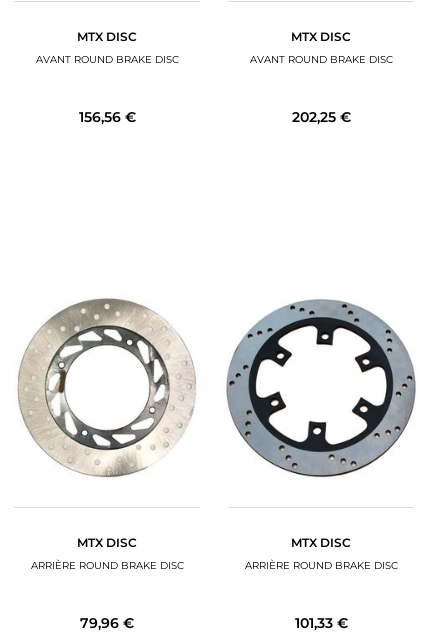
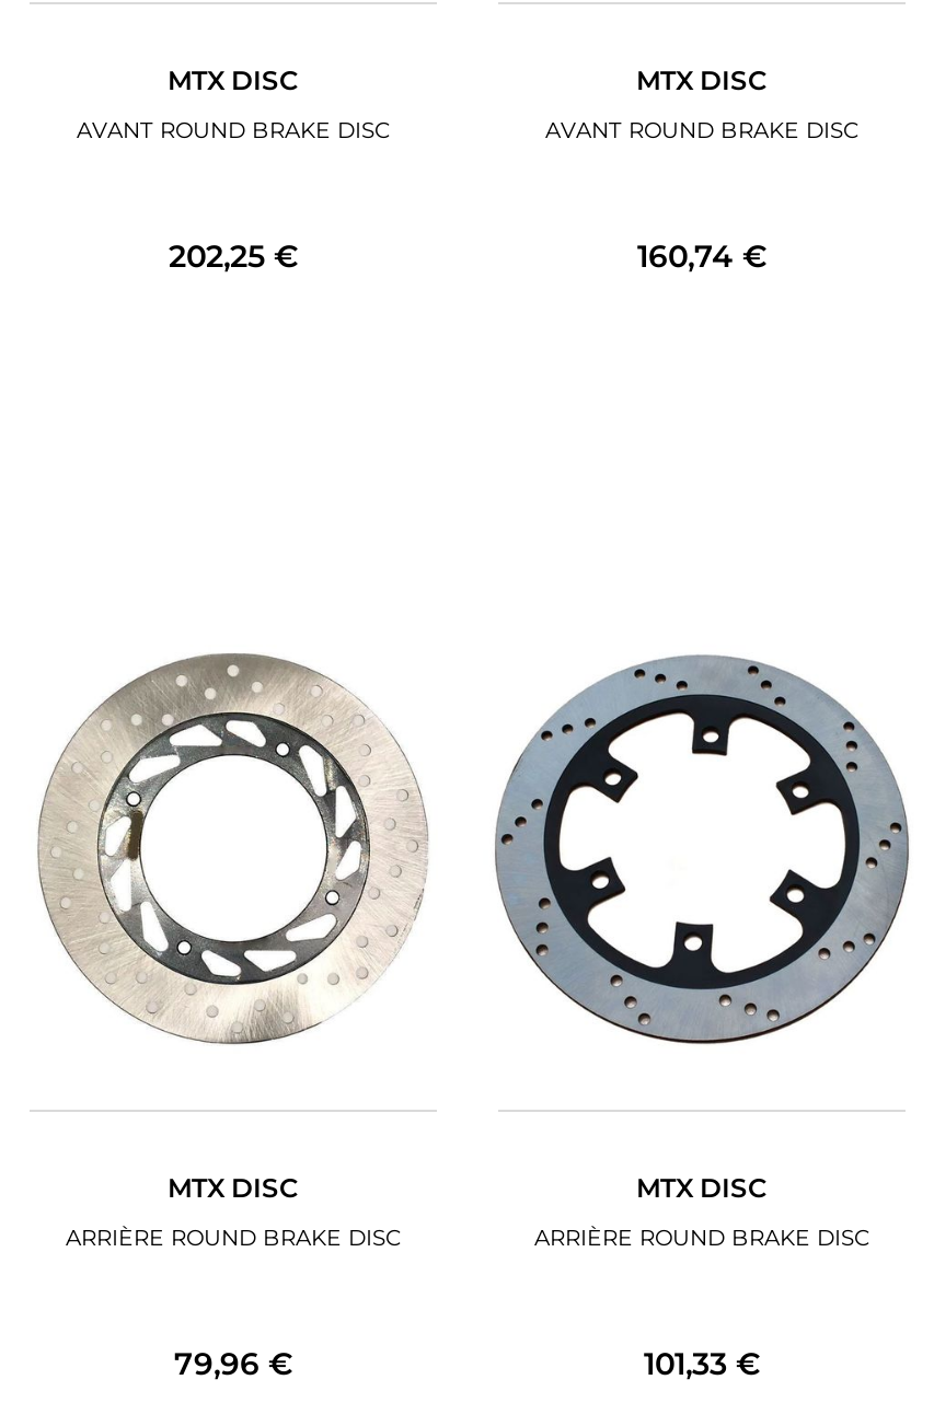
[78,107,135,125] 156,56 € -> [169,235,298,275] 202,25 €
[291,107,350,125] 202,25 € -> [637,235,766,275] 160,74 €

